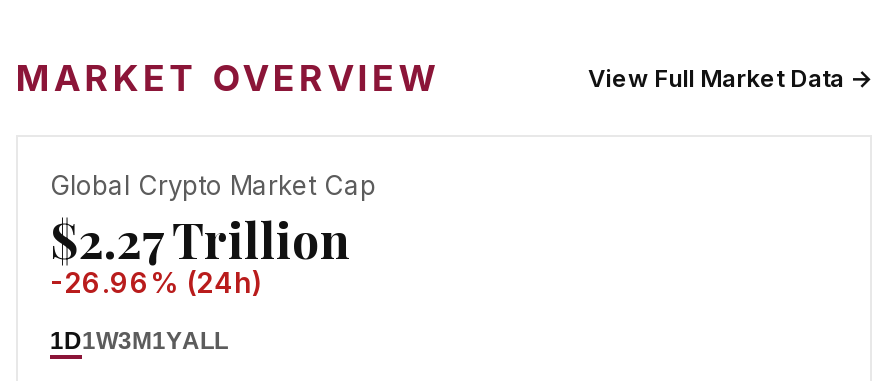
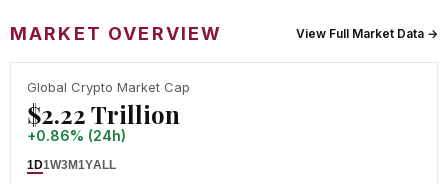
[50,207,350,271] $2.27 Trillion -> [27,98,180,130] $2.22 Trillion
[50,265,262,299] -26.96% (24h) -> [27,127,126,144] +0.86% (24h)

